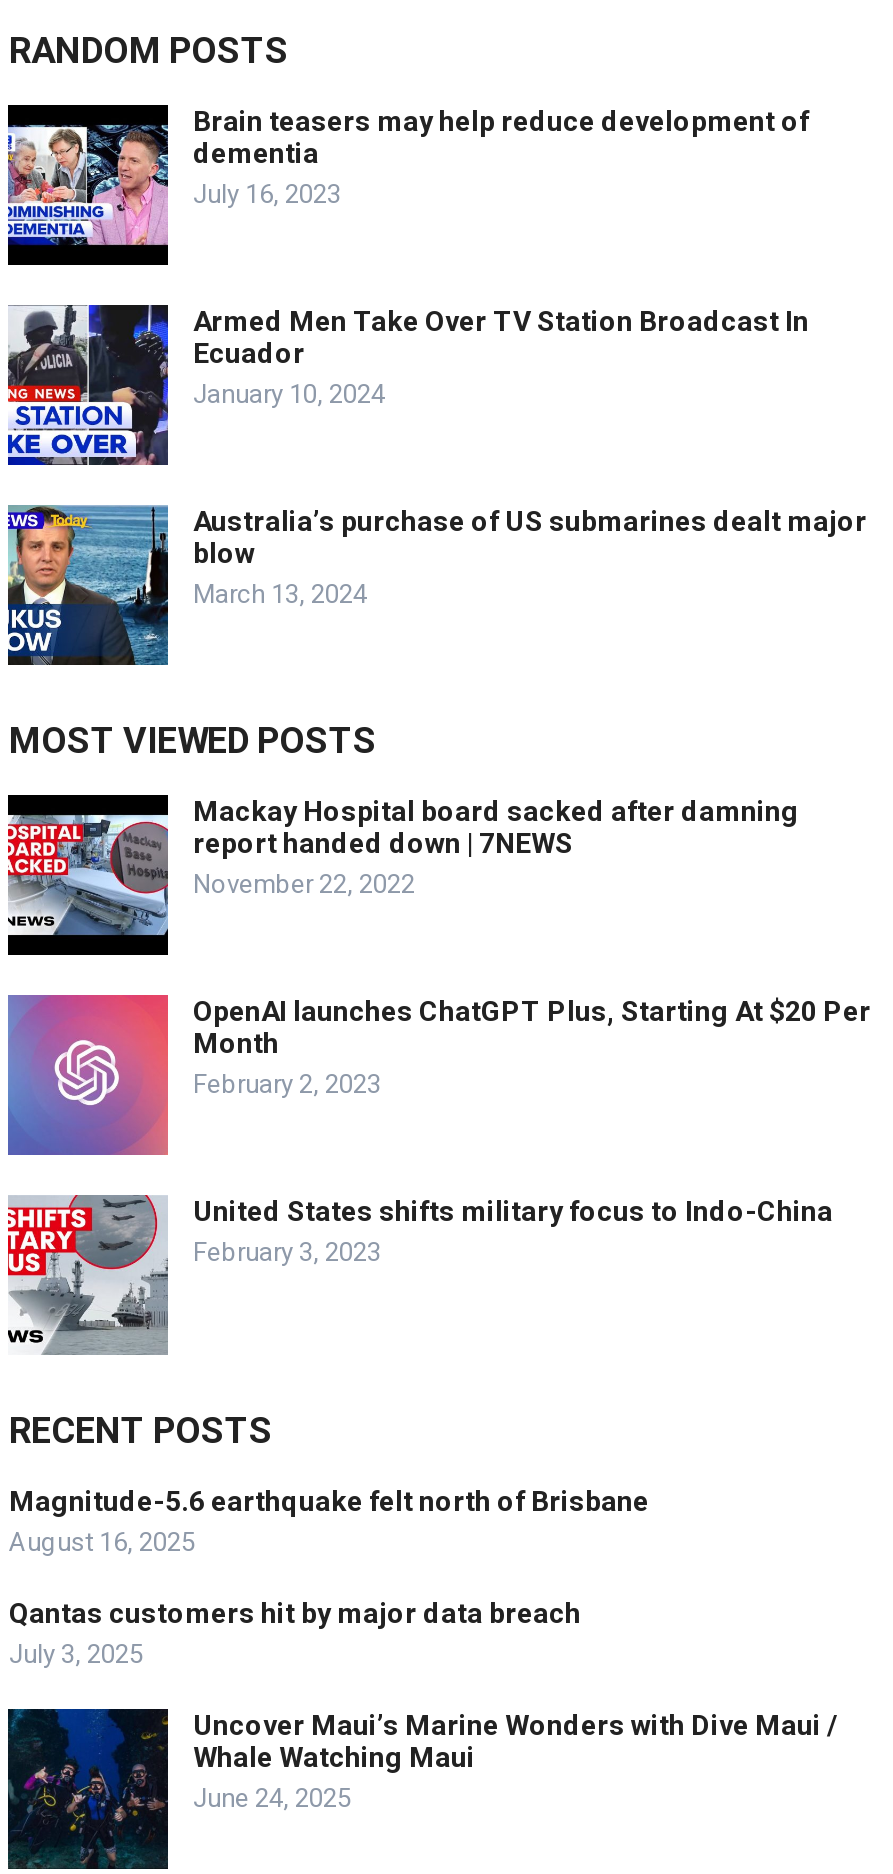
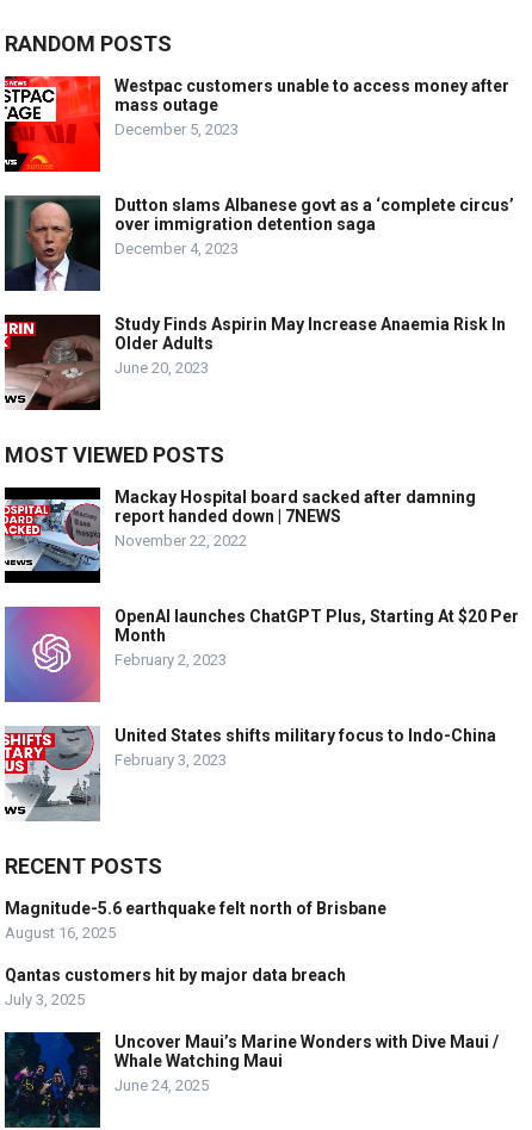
[6,102,809,268] [image] | Brain teasers may help reduce development of | dementia | July 16, 2023 -> [4,75,510,173] [image] | Westpac customers unable to access money after | mass outage | December 5, 2023
[6,304,809,468] [image] | Armed Men Take Over TV Station Broadcast In | Ecuador | January 10, 2024 -> [4,194,515,292] [image] | Dutton slams Albanese govt as a ‘complete circus’ | over immigration detention saga | December 4, 2023
[6,504,867,666] [image] | Australia’s purchase of US submarines dealt major | blow | March 13, 2024 -> [4,313,506,411] [image] | Study Finds Aspirin May Increase Anaemia Risk In | Older Adults | June 20, 2023

